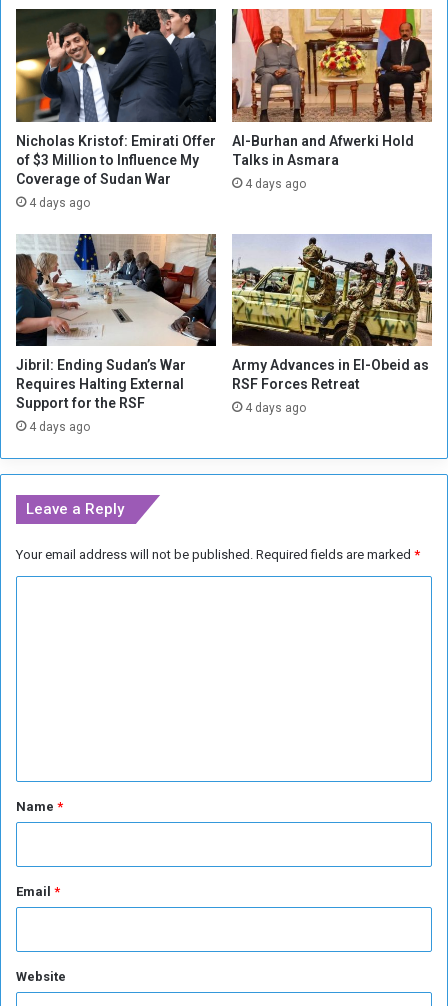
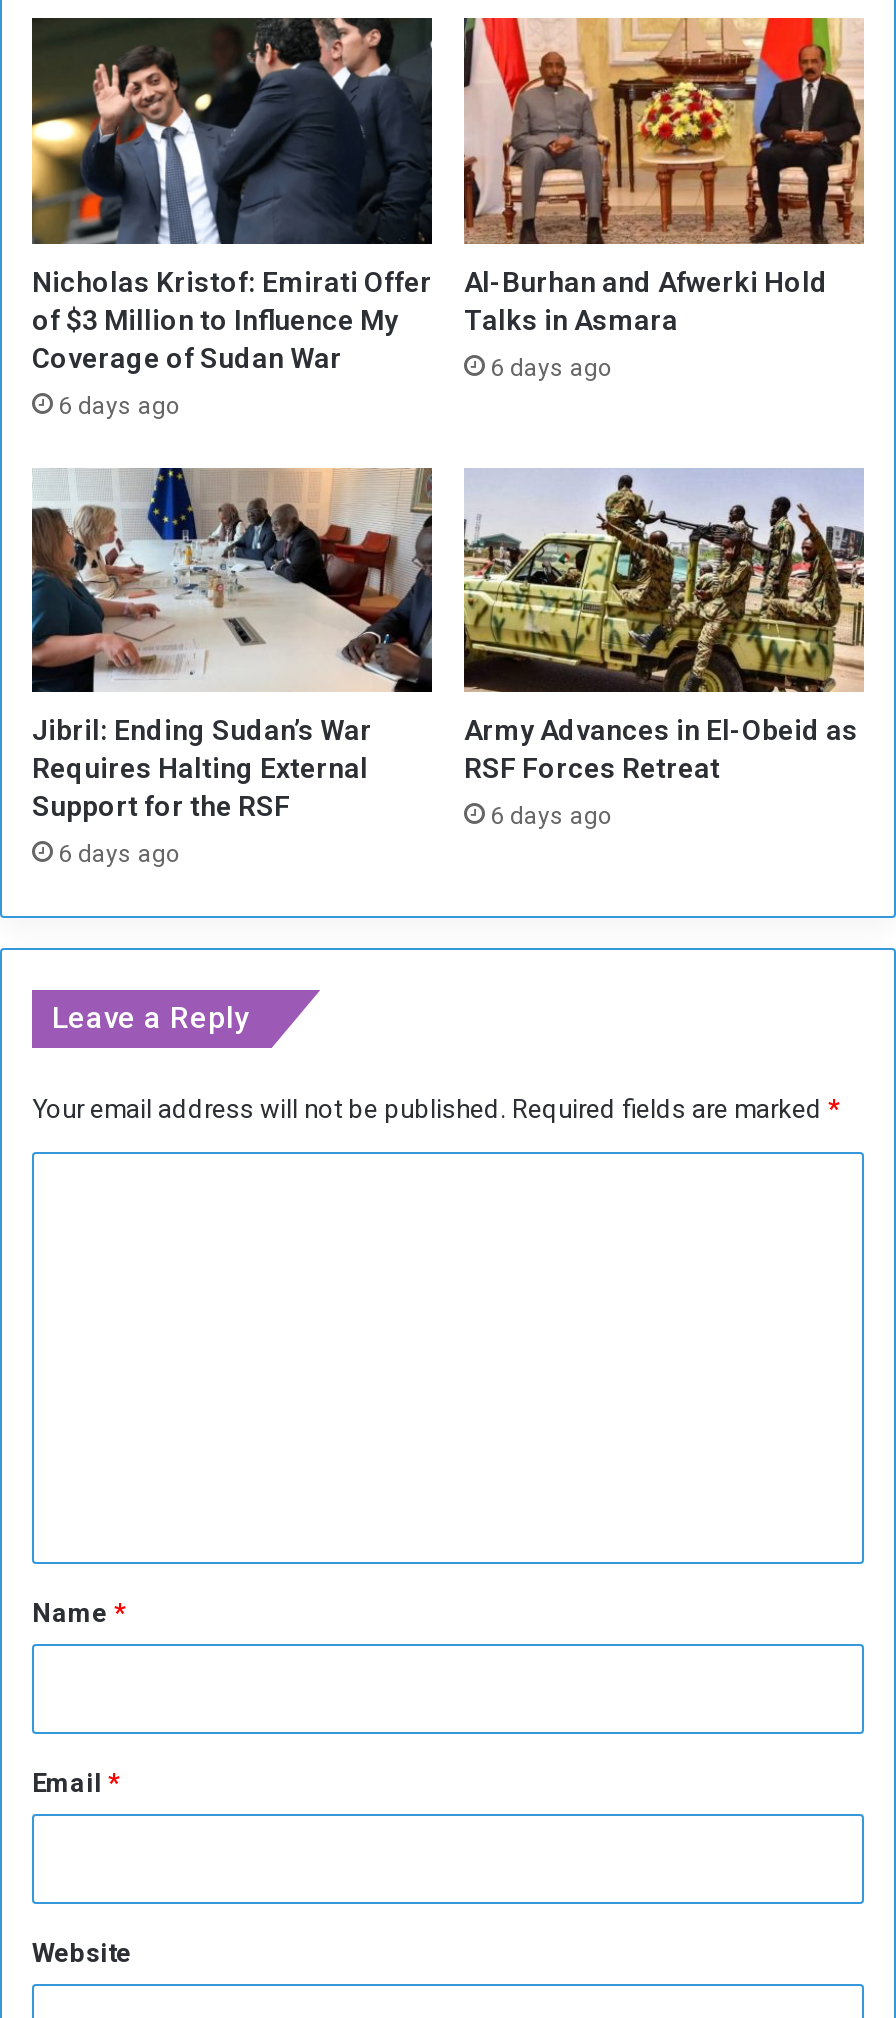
[245,176,306,190] 4 days ago -> [490,353,612,381] 6 days ago
[29,195,90,209] 4 days ago -> [58,391,180,419] 6 days ago
[245,401,306,415] 4 days ago -> [490,803,612,831] 6 days ago
[29,420,90,434] 4 days ago -> [58,841,180,869] 6 days ago

